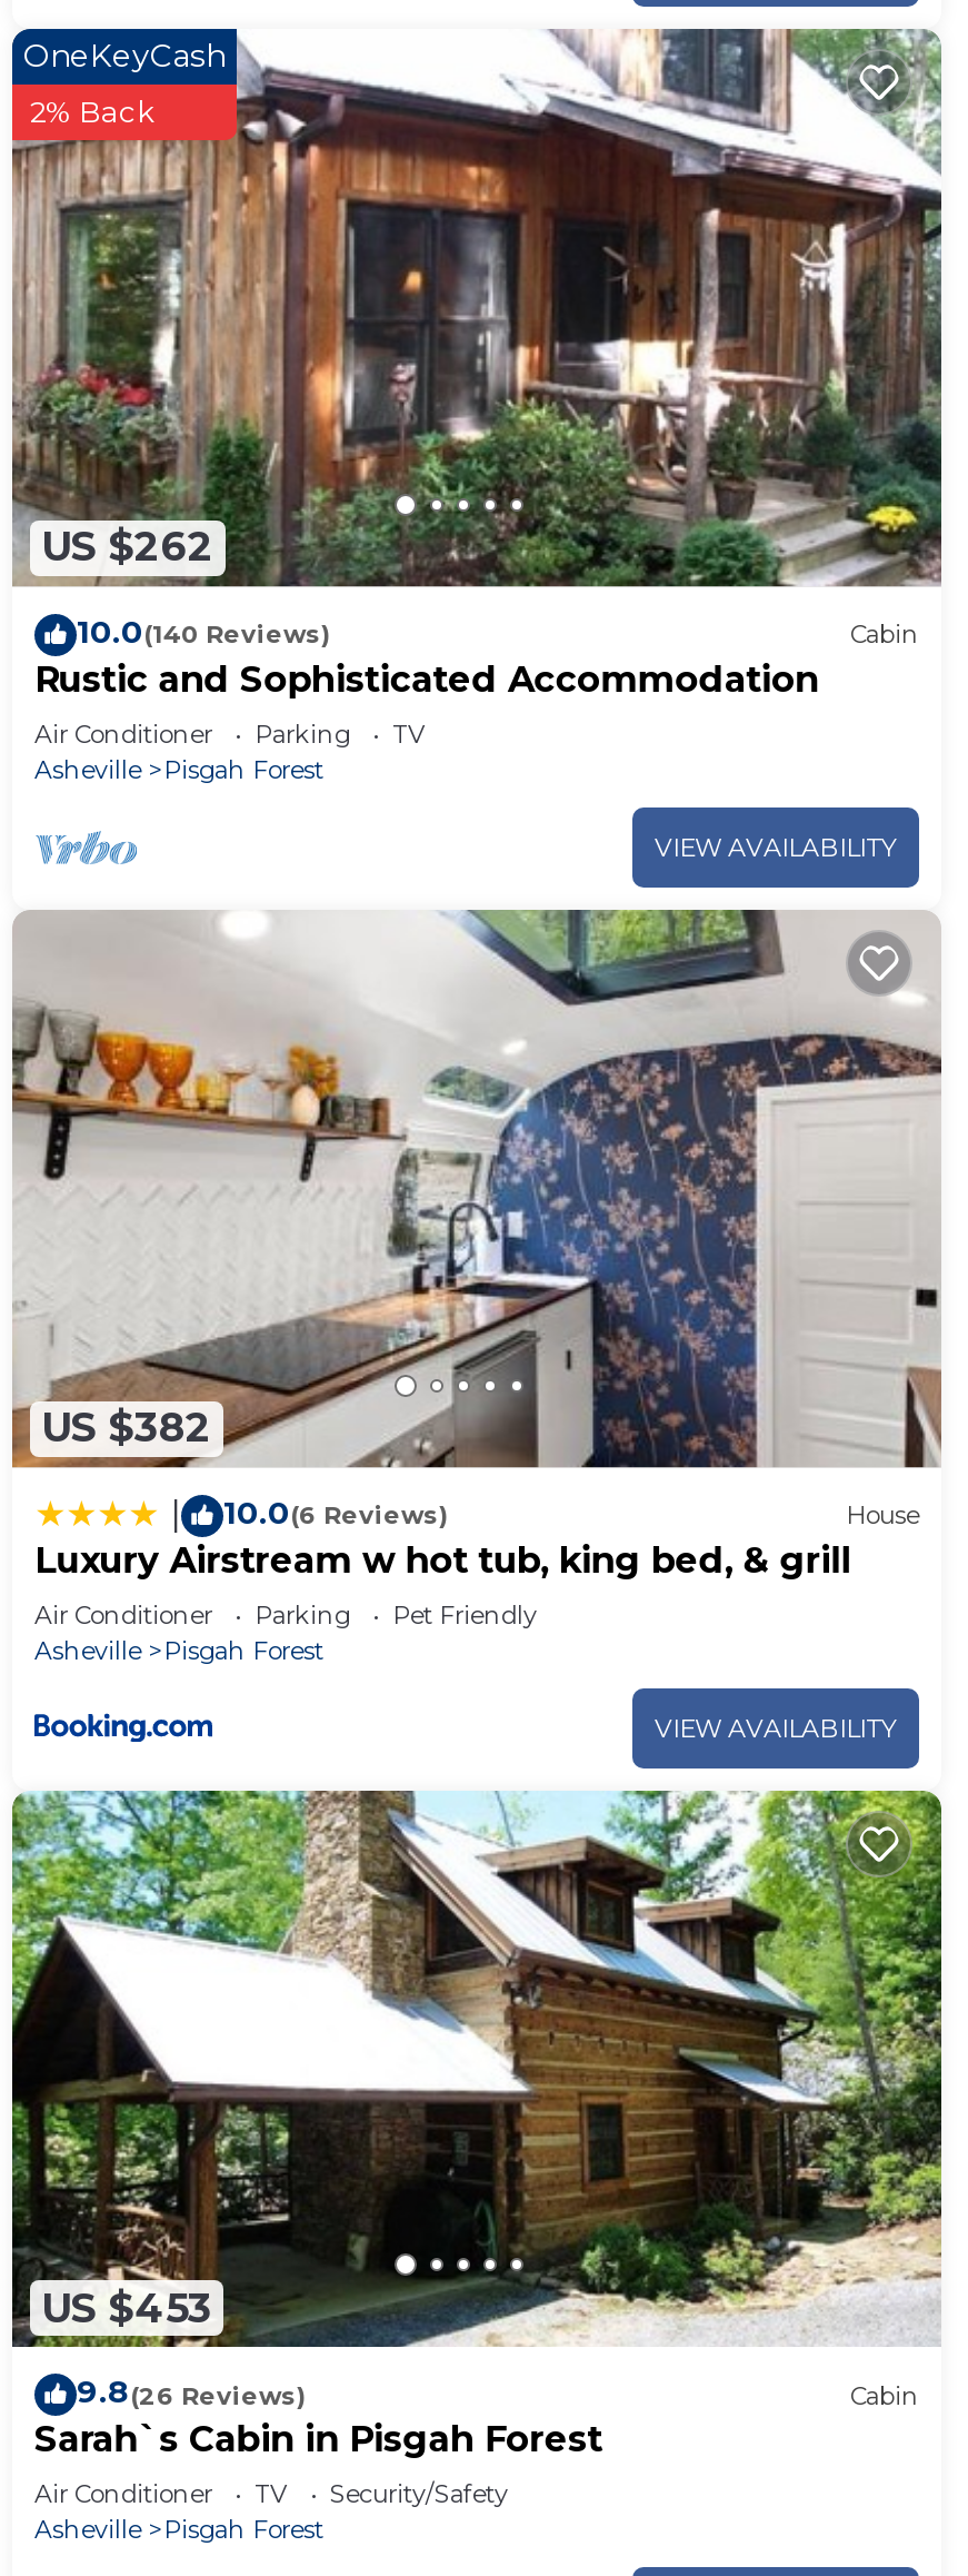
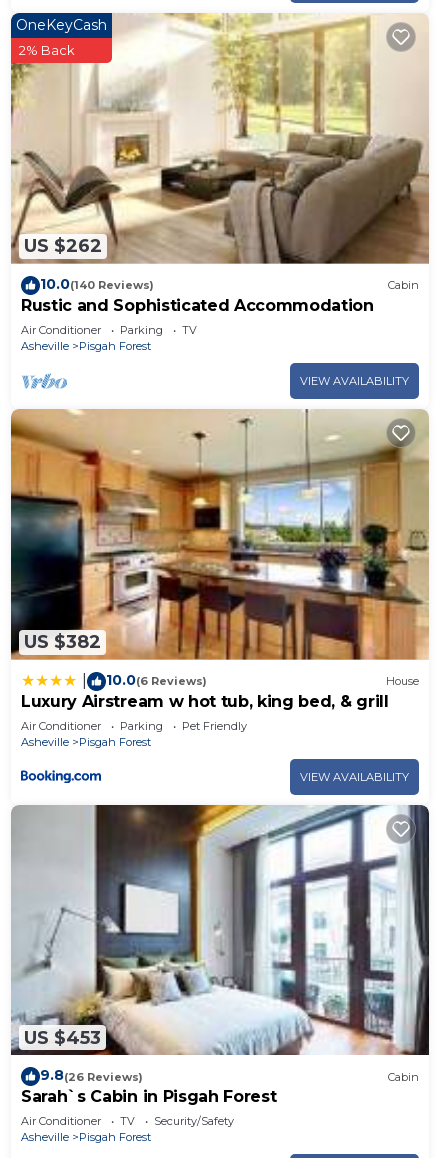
[10,27,944,587] [image] -> [11,12,430,264] [image]
[10,908,941,1470] [image] -> [10,408,429,661] [image]
[10,1789,944,2349] [image] -> [11,804,430,1056] [image]

